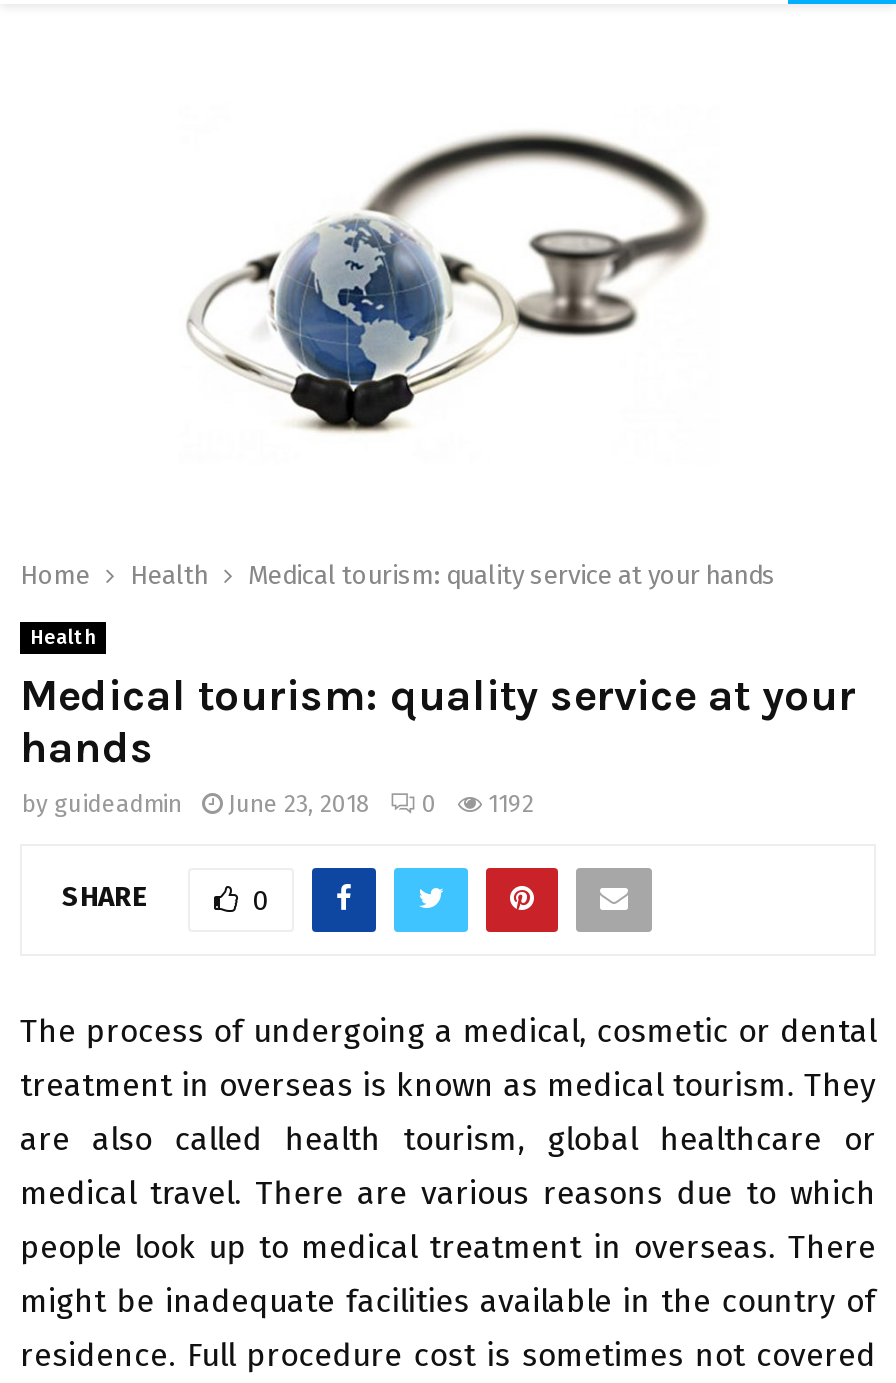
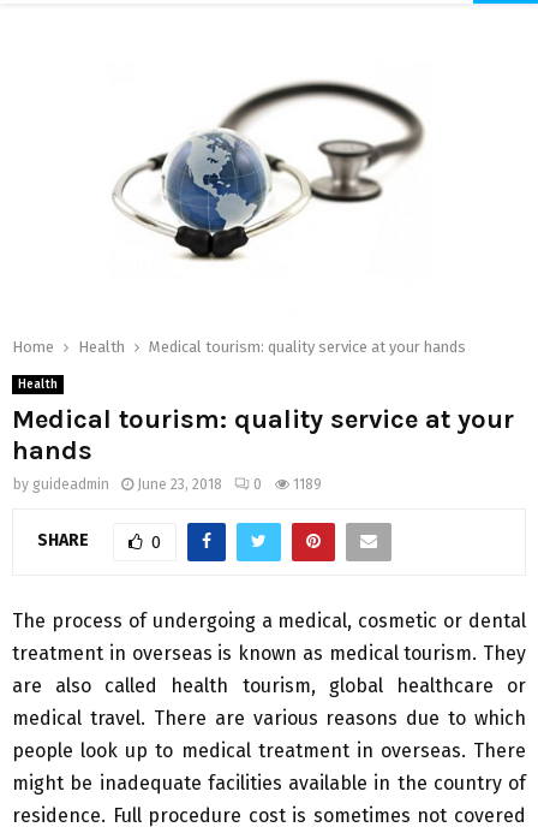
[22,790,534,818] by guideadmin June 23, 2018 0 1192 -> [13,476,322,492] by guideadmin June 23, 2018 0 1189

